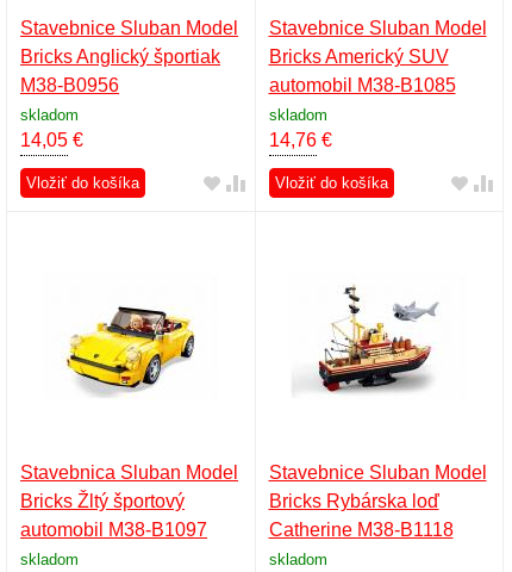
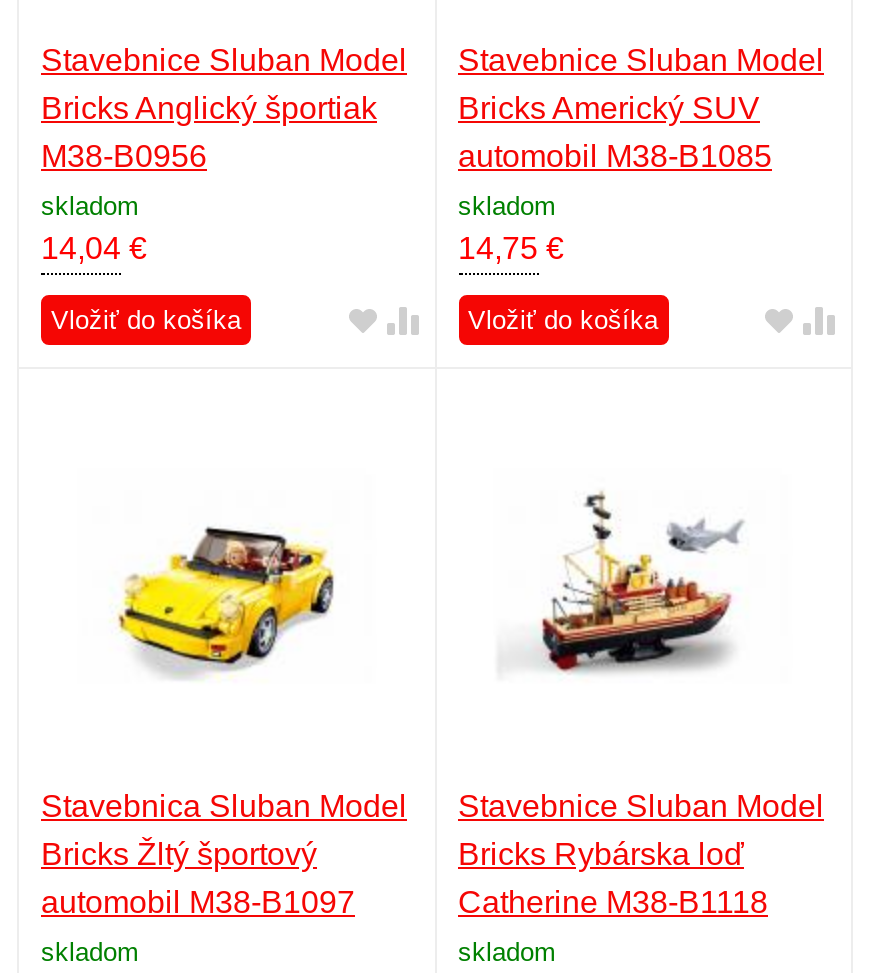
[20,130,83,150] 14,05 € -> [41,231,147,265] 14,04 €
[269,130,332,150] 14,76 € -> [458,231,564,265] 14,75 €

